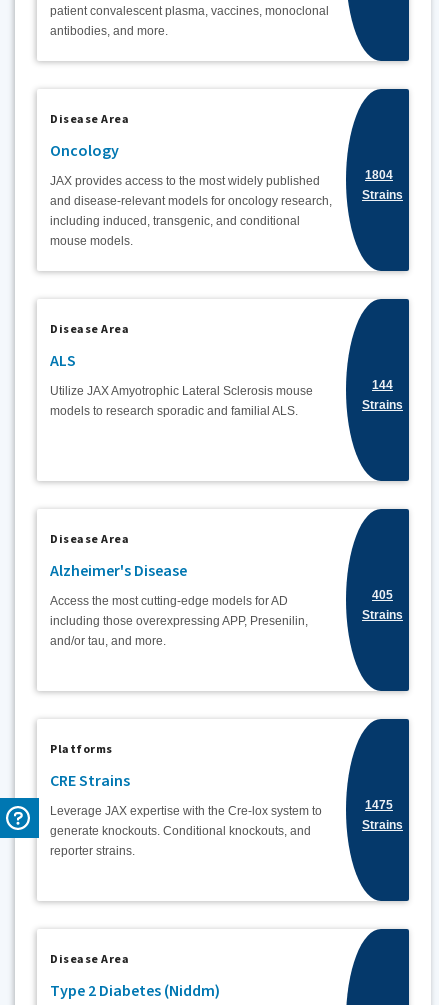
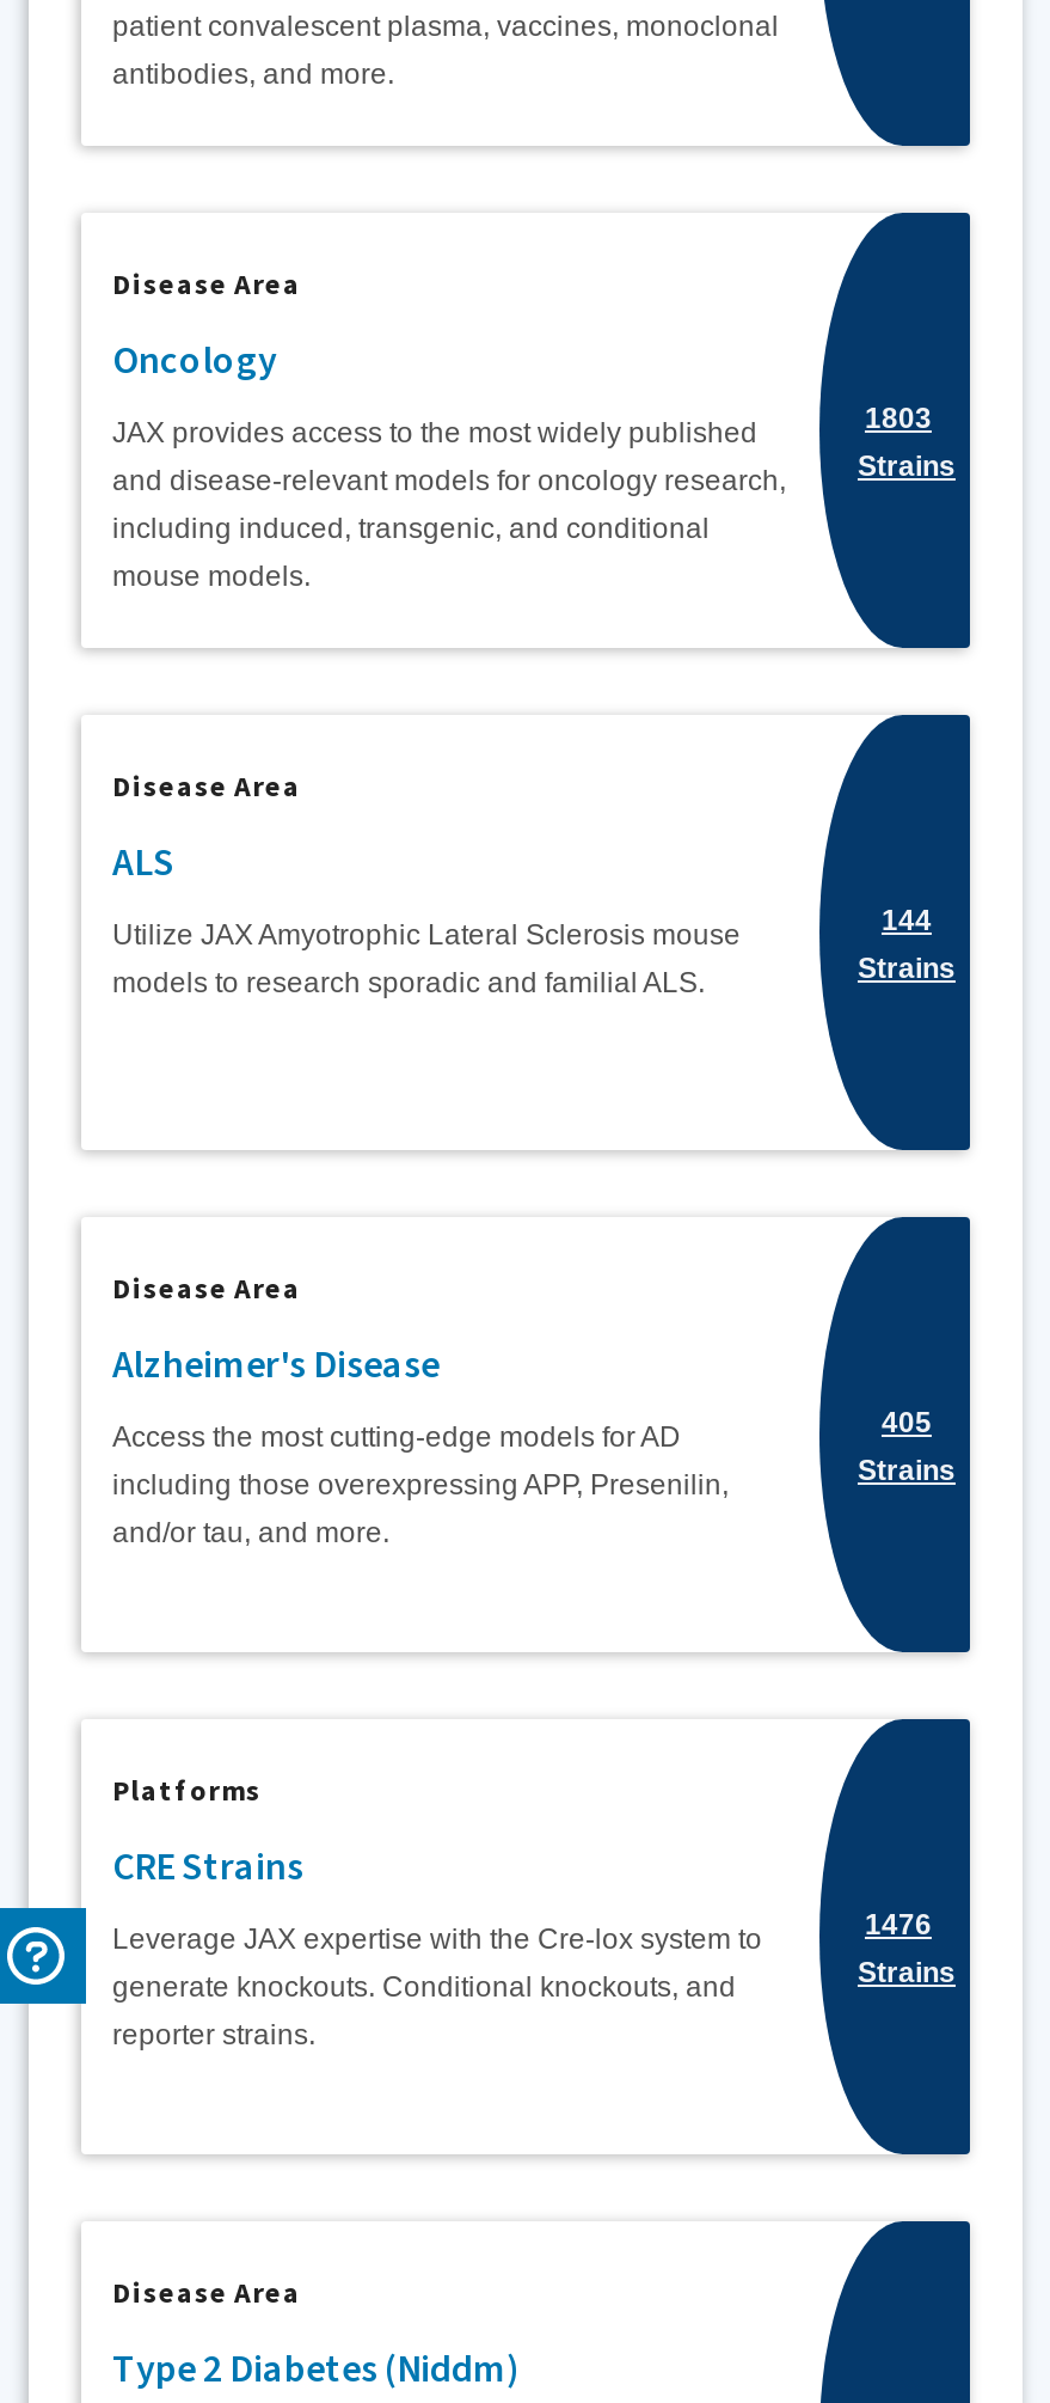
[365,168,393,182] 1804 -> [865,402,932,436] 1803
[365,798,393,812] 1475 -> [865,1909,932,1942] 1476

